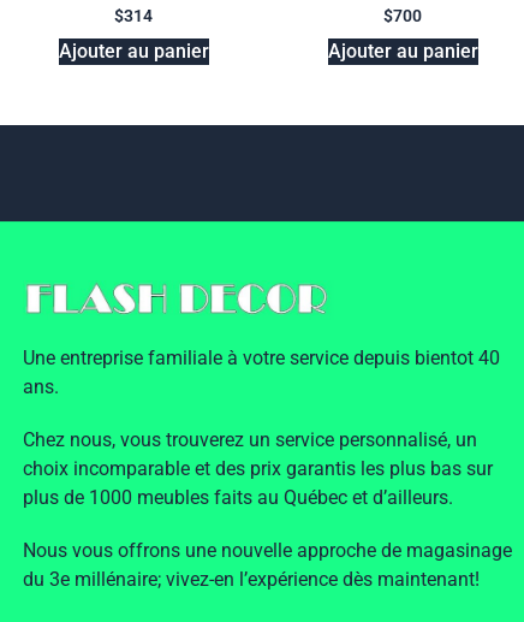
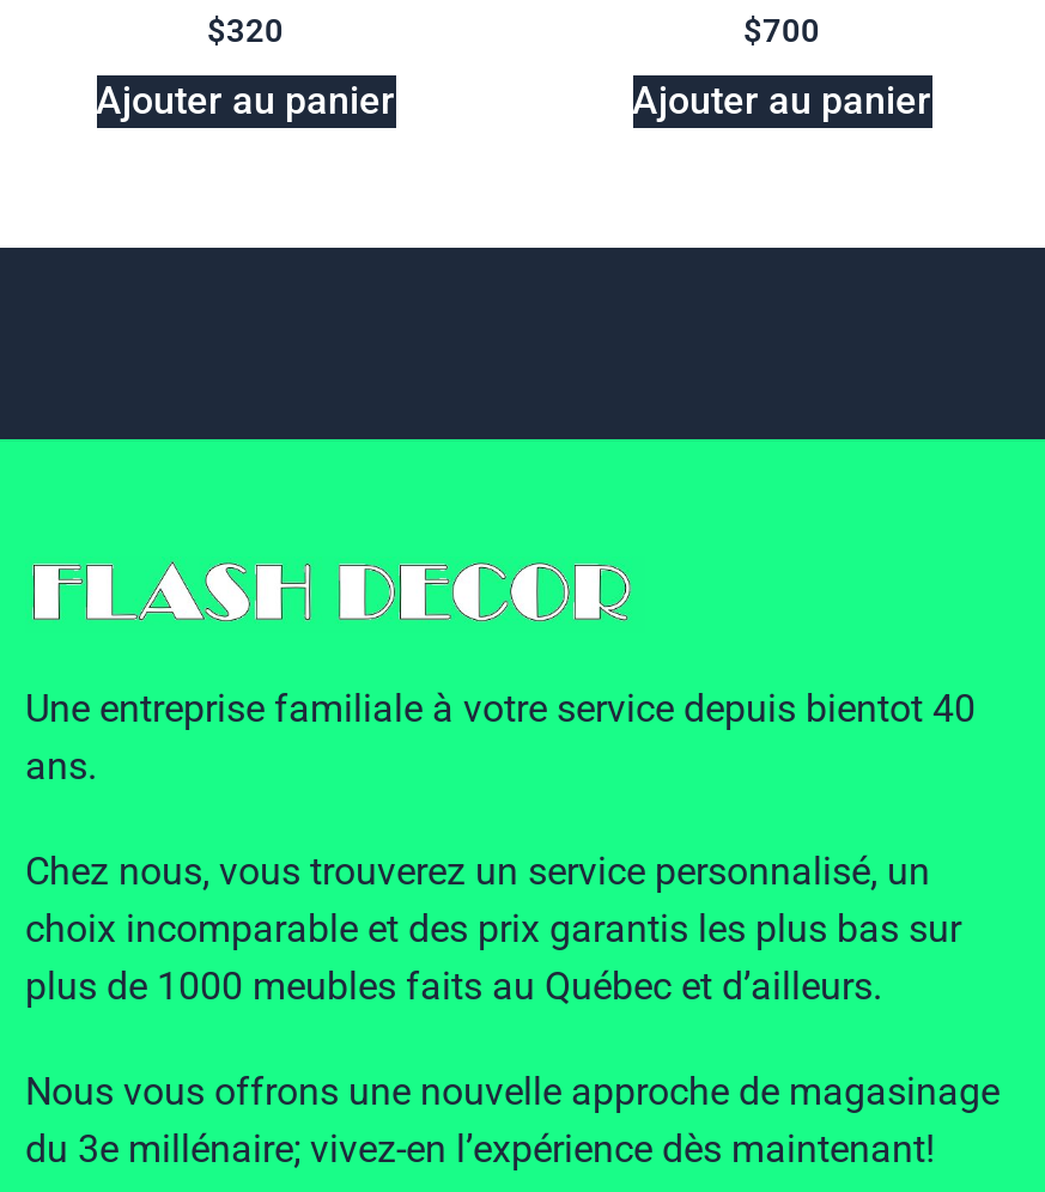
[114,6,153,26] $314 -> [207,11,284,50] $320

